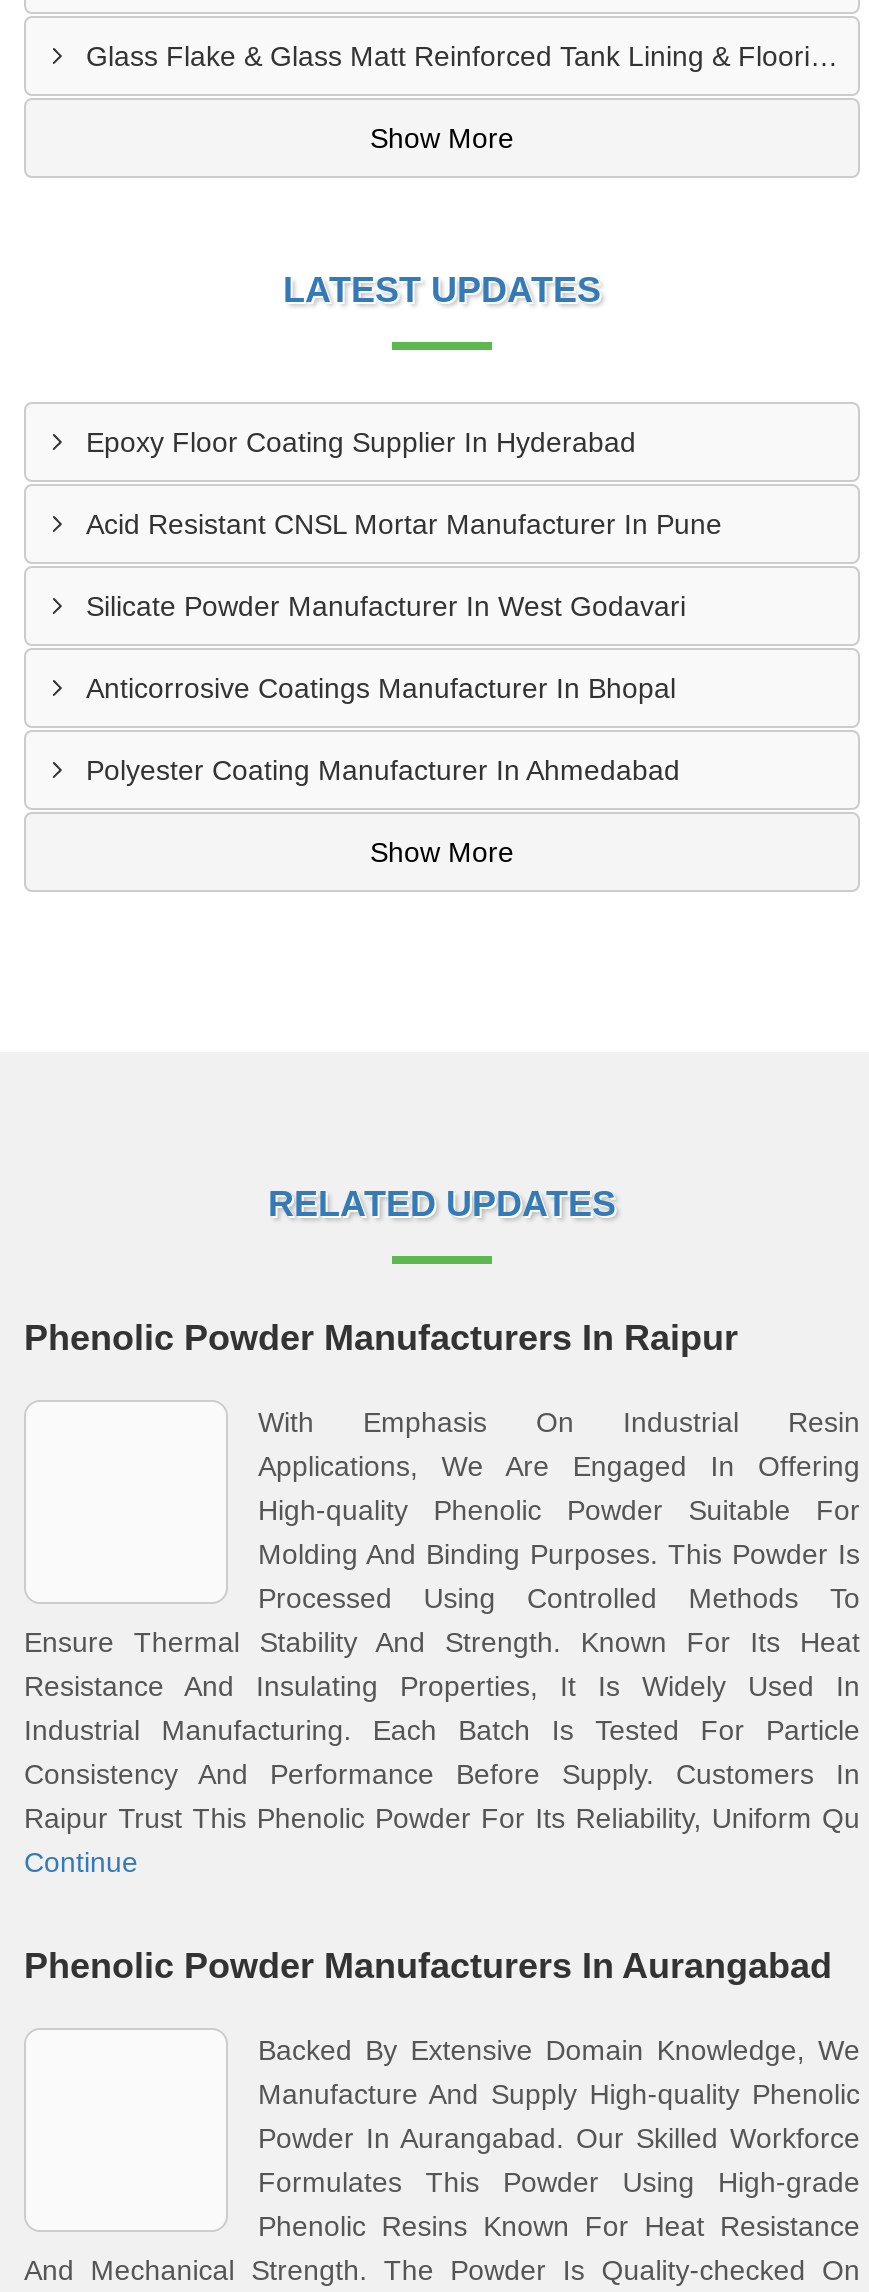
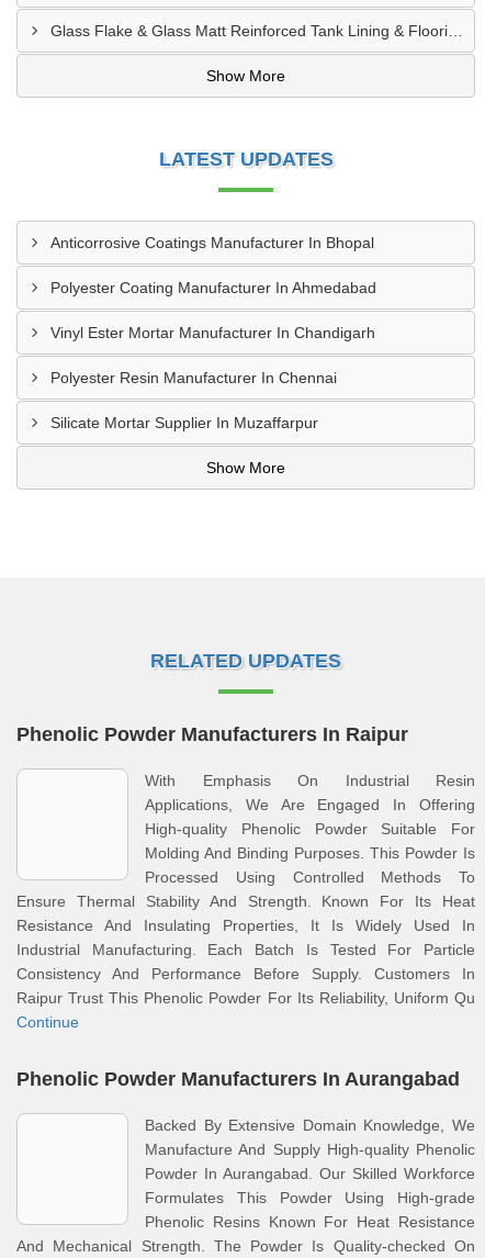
[86,426,722,622] Epoxy Floor Coating Supplier In Hyderabad | Acid Resistant CNSL Mortar Manufacturer In Pune | Silicate Powder Manufacturer In West Godavari -> none
moved [86,672,680,786] -> [50,234,376,296]: Anticorrosive Coatings Manufacturer In Bhopal | Polyester Coating Manufacturer In Ahmedabad
none -> [50,324,375,431] Vinyl Ester Mortar Manufacturer In Chandigarh | Polyester Resin Manufacturer In Chennai | Silicate Mortar Supplier In Muzaffarpur

